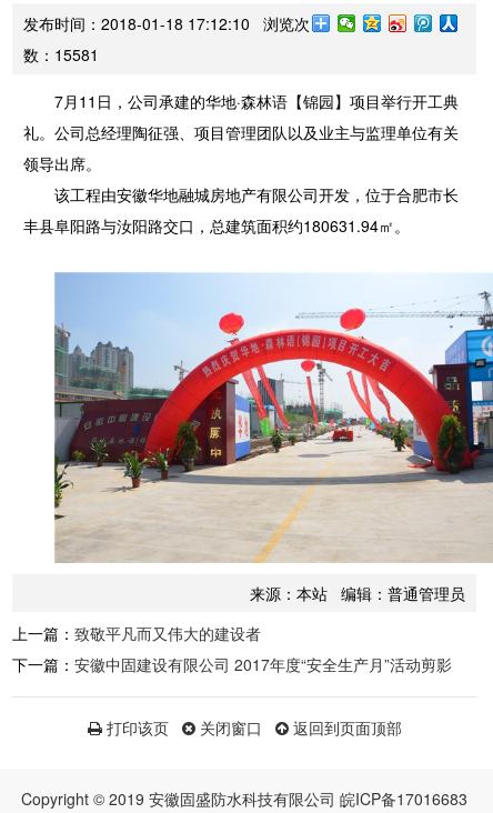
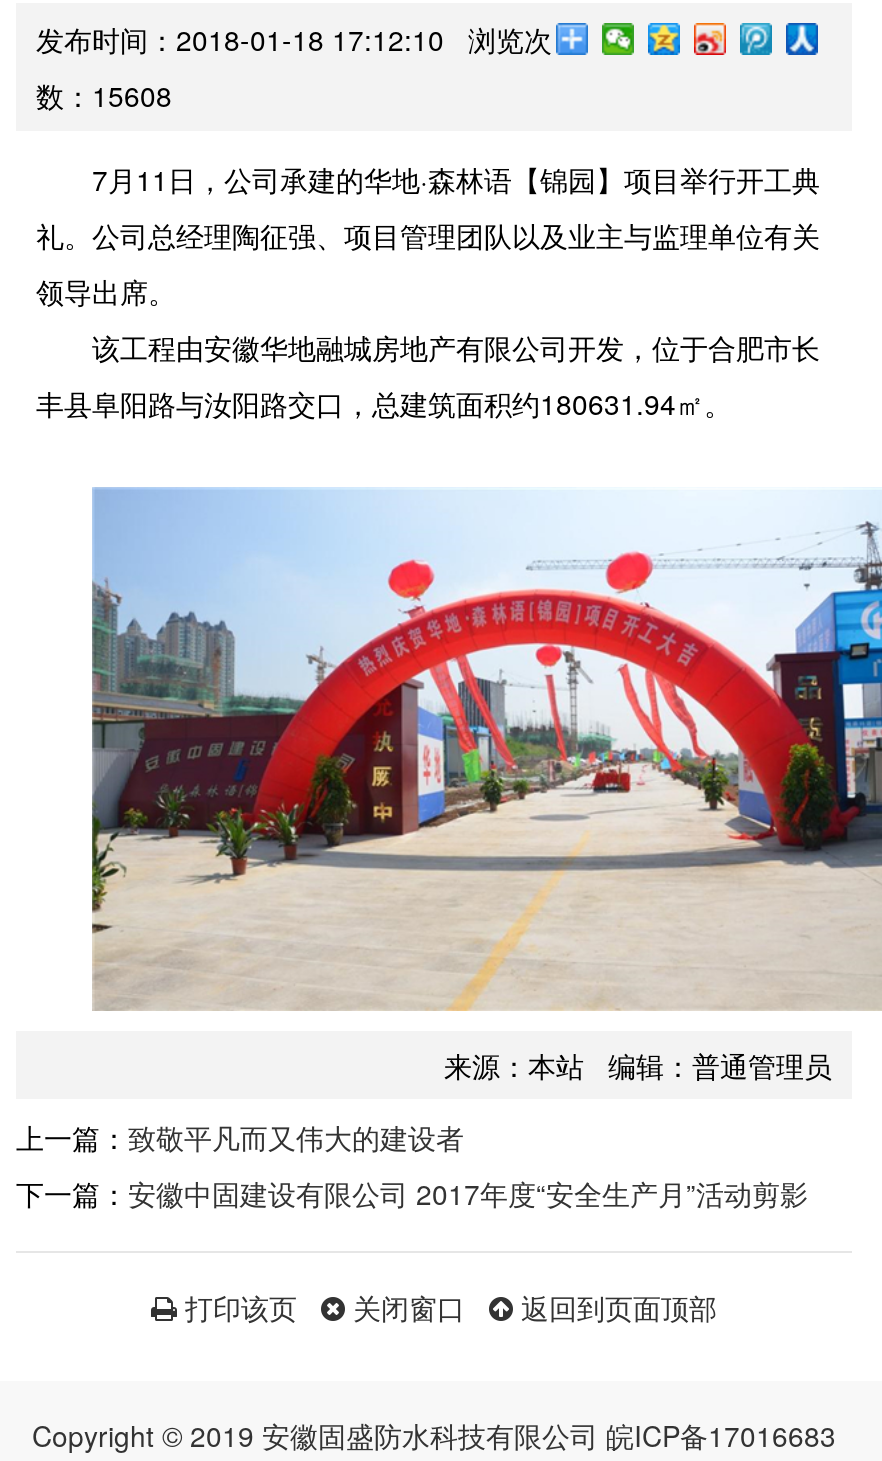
[23,43,99,65] 数：15581 -> [36,74,172,114] 数：15608

